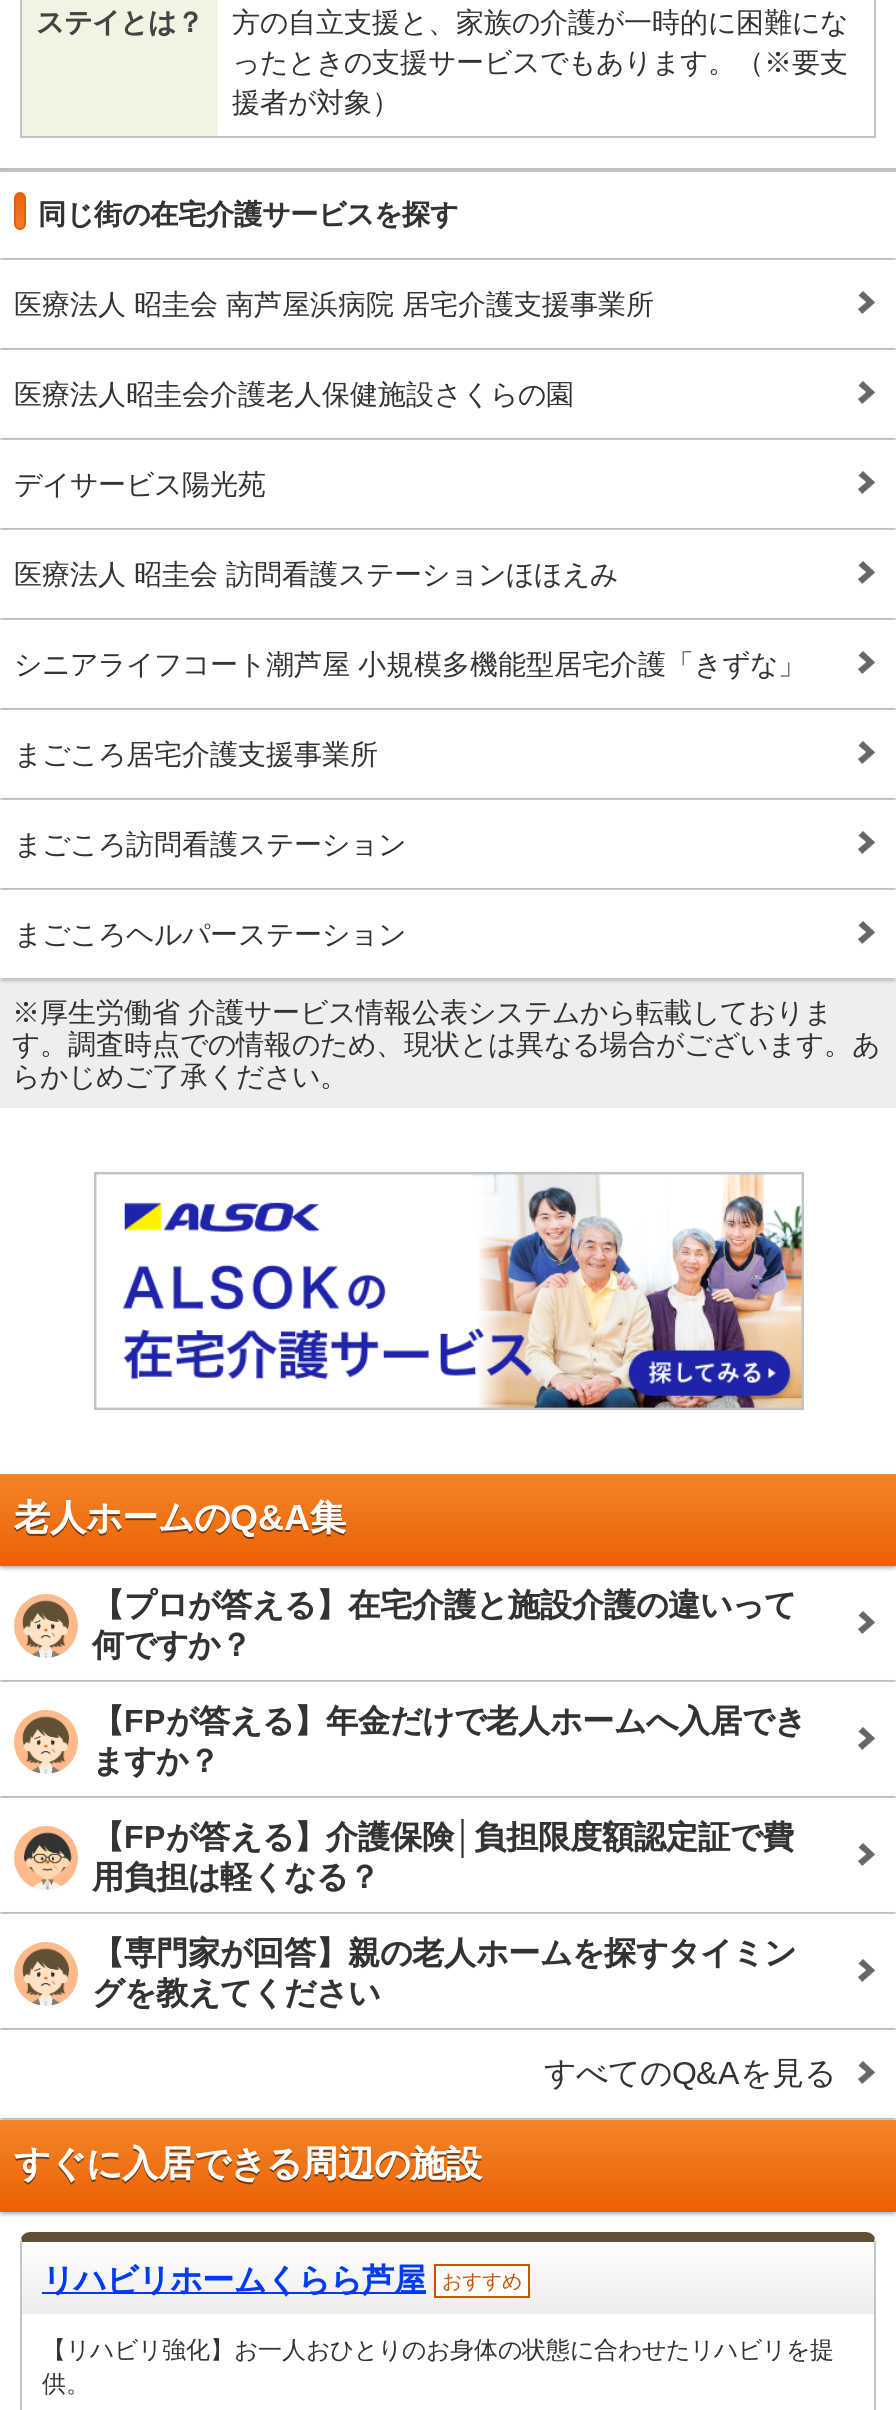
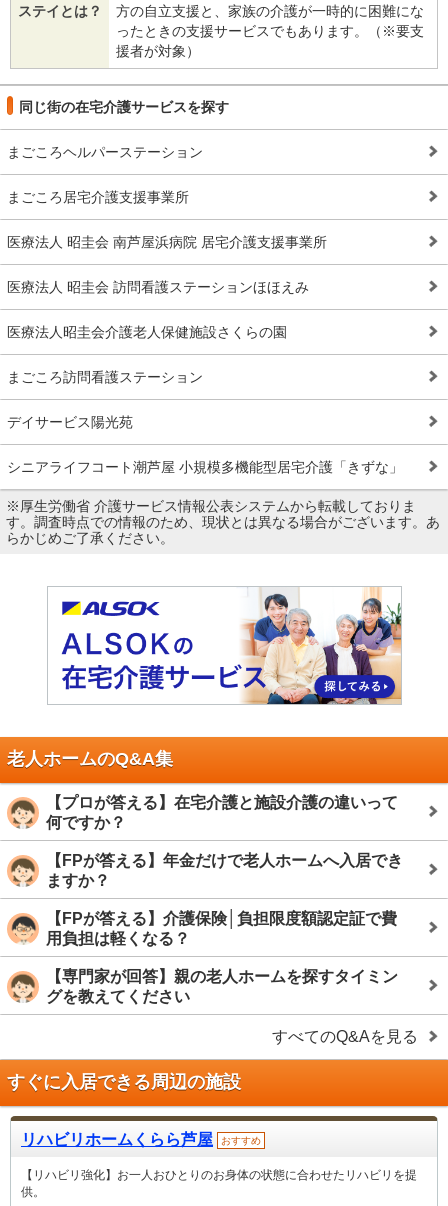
moved [14,288,806,860] -> [7,189,403,475]: まごころ居宅介護支援事業所 | 医療法人 昭圭会 南芦屋浜病院 居宅介護支援事業所 | 医療法人 昭圭会 訪問看護ステーションほほえみ | 医療法人昭圭会介護老人保健施設さくらの園 | まごころ訪問看護ステーション | デイサービス陽光苑 | シニアライフコート潮芦屋 小規模多機能型居宅介護「きずな」
moved [14,918,406,950] -> [7,144,203,160]: まごころヘルパーステーション

